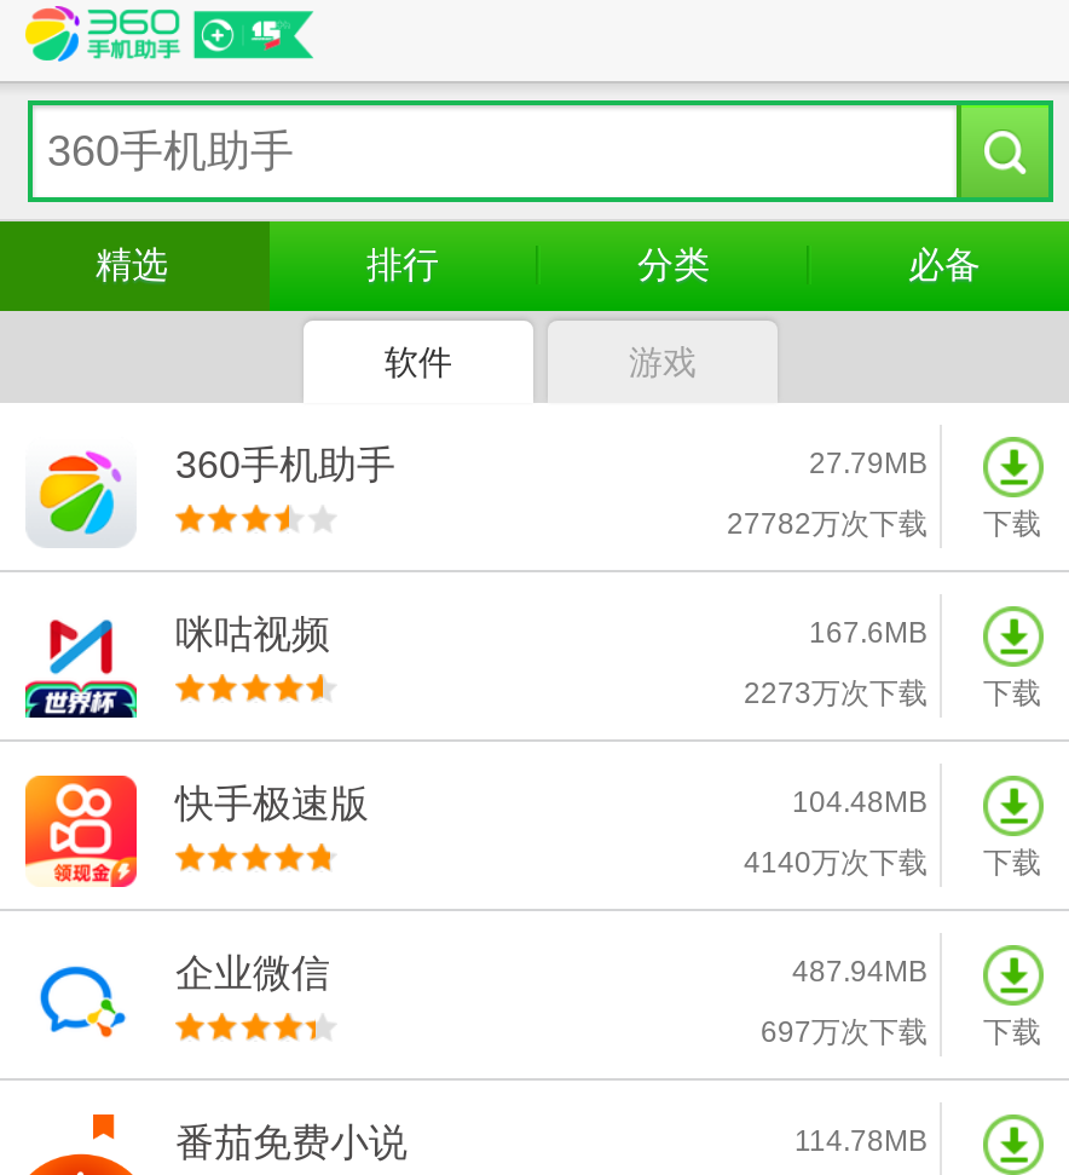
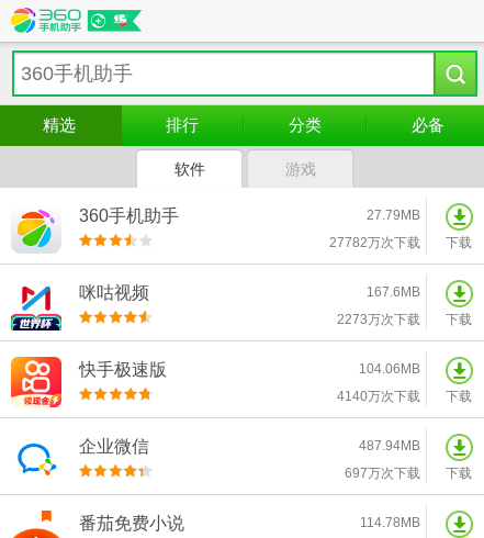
[792,785,928,819] 104.48MB -> [359,361,420,377] 104.06MB

